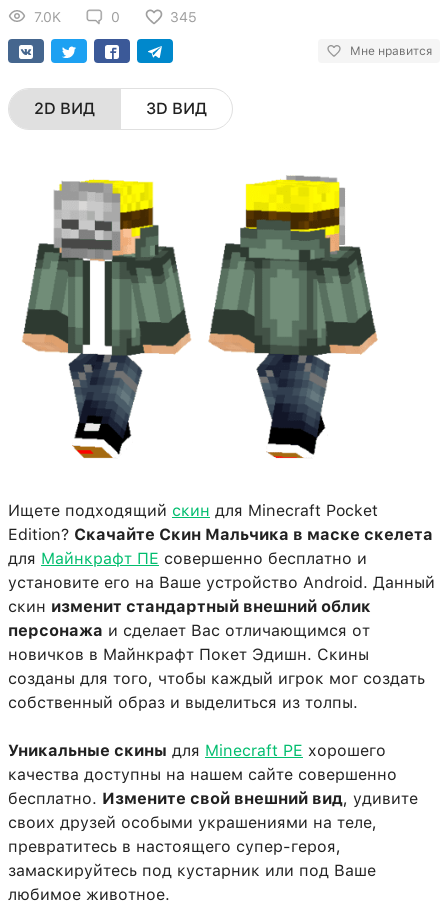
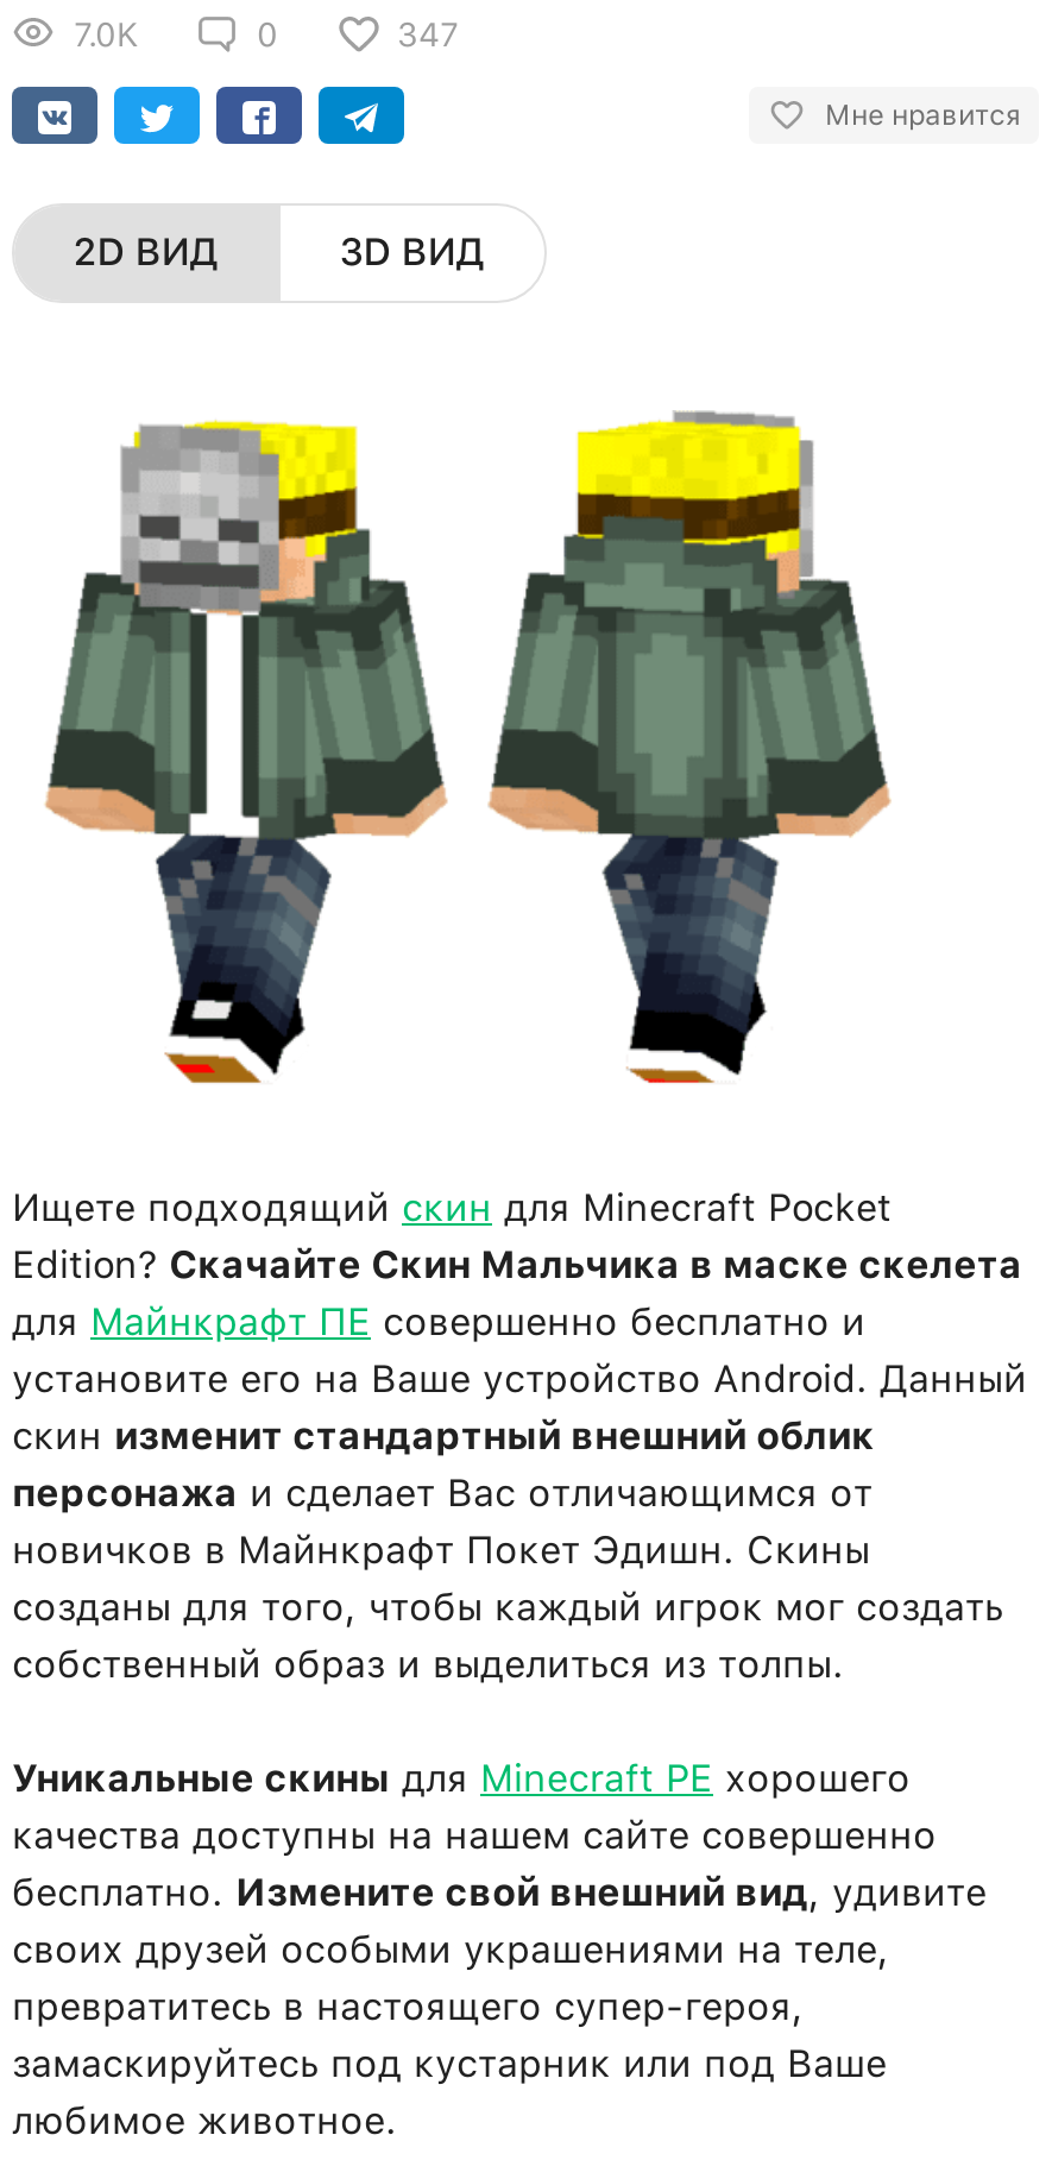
[170,9,197,25] 345 -> [397,15,459,53] 347

